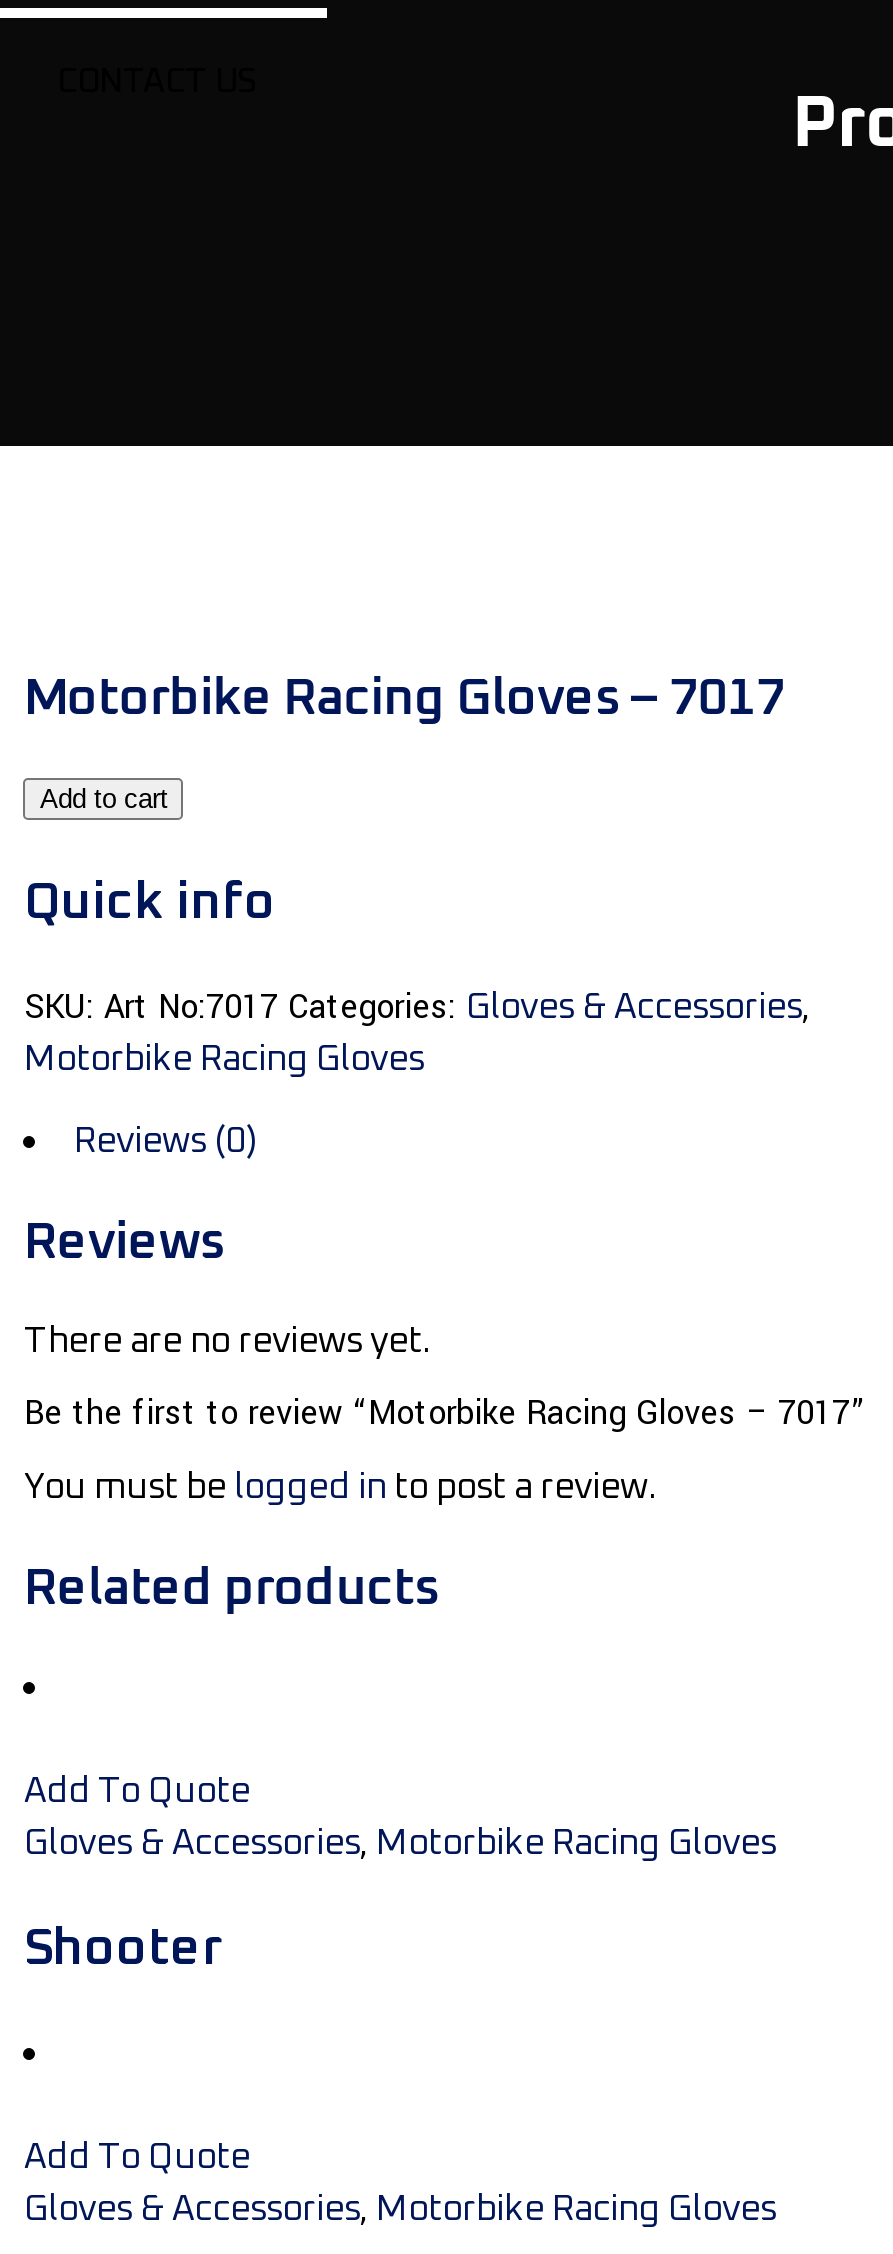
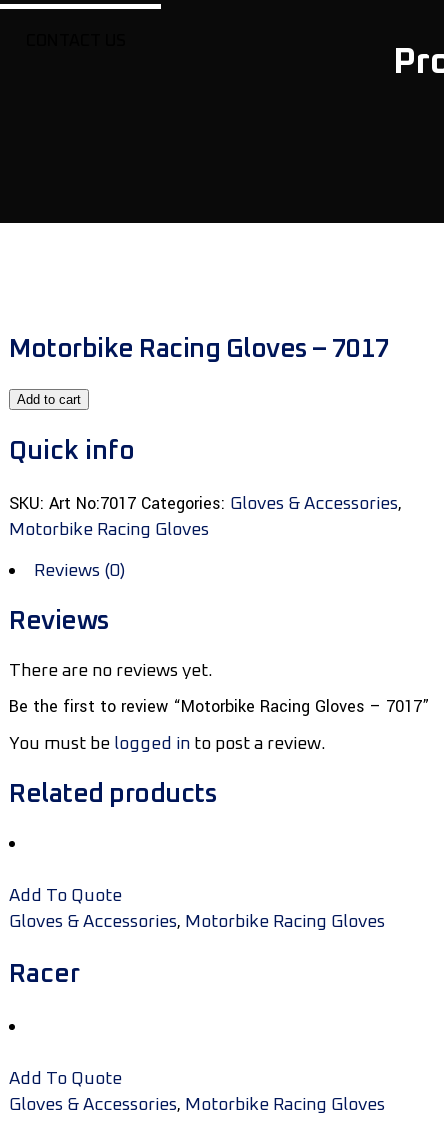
[24,1922,222,1974] Shooter -> [9,961,80,987] Racer

